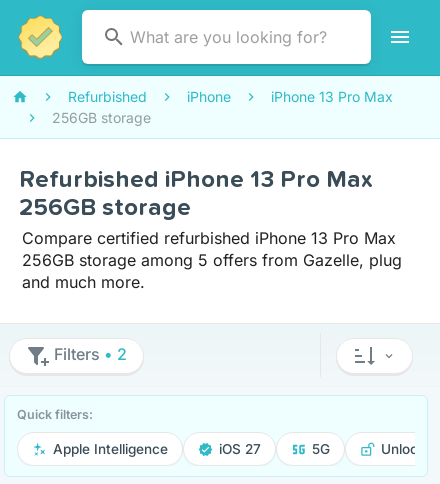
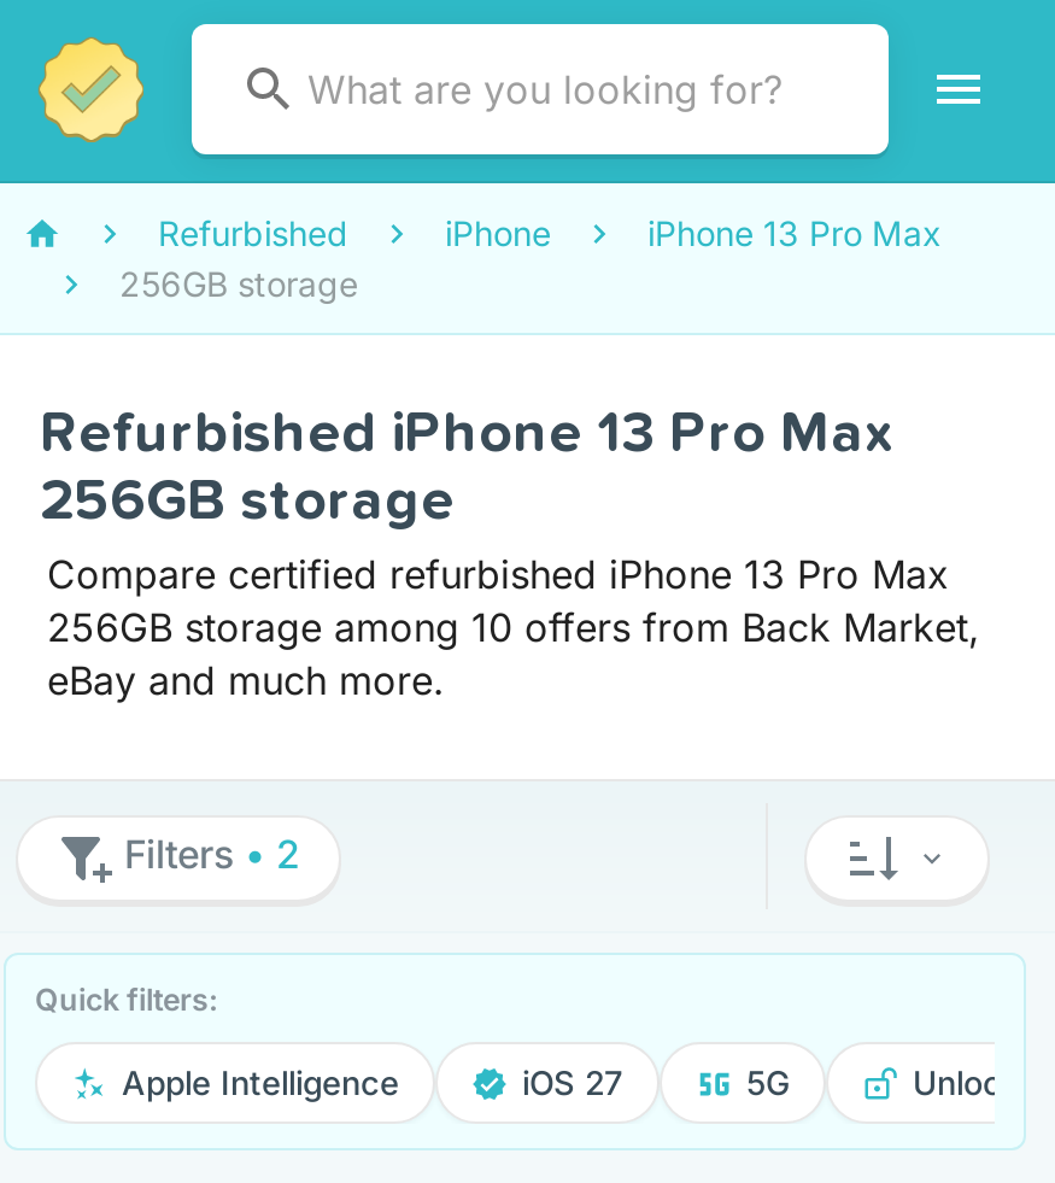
[22,250,402,292] 256GB storage among 5 offers from Gazelle, plug | and much more. -> [47,603,980,704] 256GB storage among 10 offers from Back Market, | eBay and much more.

